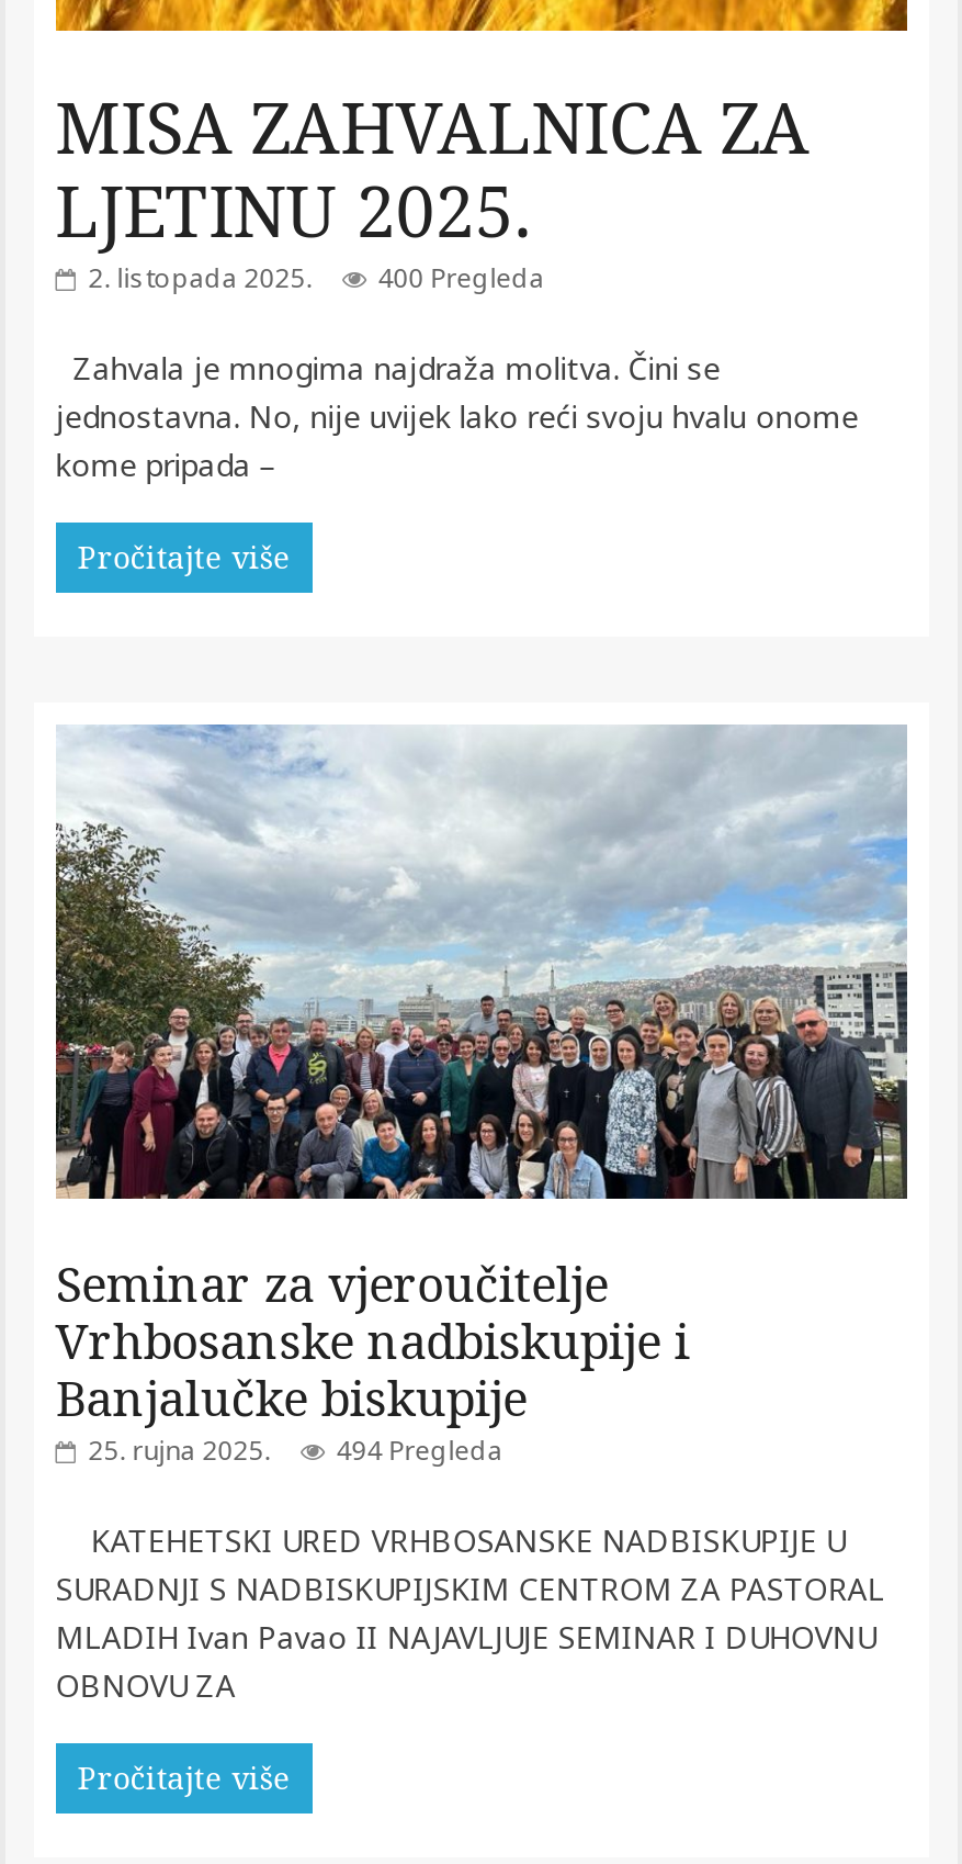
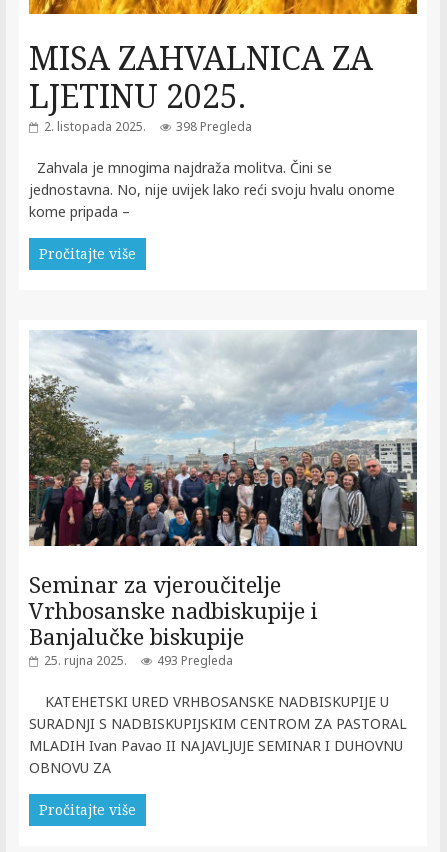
[88,259,545,296] 2. listopada 2025. 400 Pregleda -> [44,118,252,135] 2. listopada 2025. 398 Pregleda
[88,1431,503,1469] 25. rujna 2025. 494 Pregleda -> [44,652,233,669] 25. rujna 2025. 493 Pregleda

